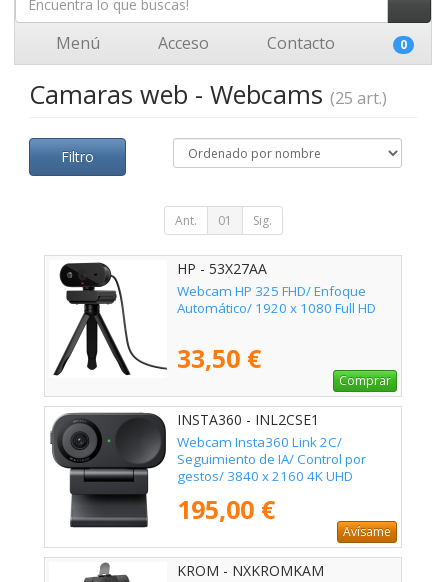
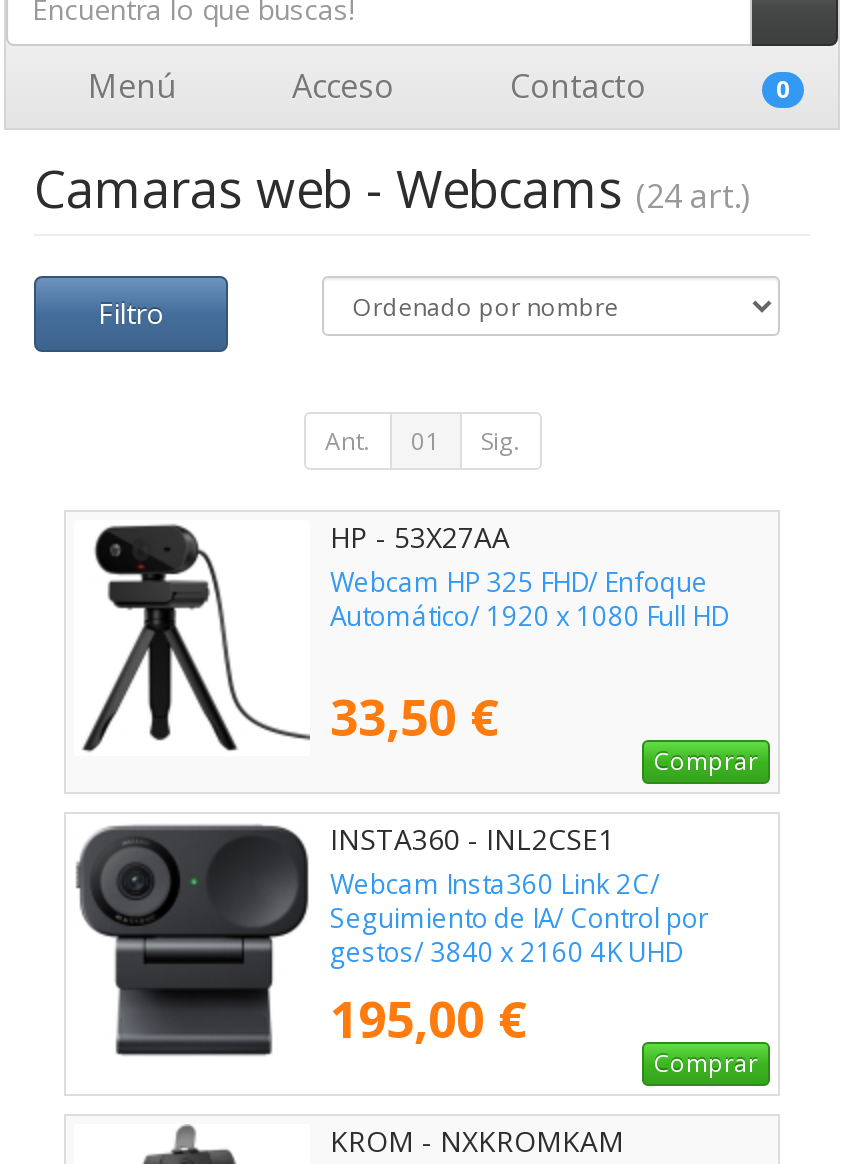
[29,77,387,111] Camaras web - Webcams (25 art.) -> [34,154,750,222] Camaras web - Webcams (24 art.)
[343,523,391,540] Avísame -> [654,1046,758,1080] Comprar

